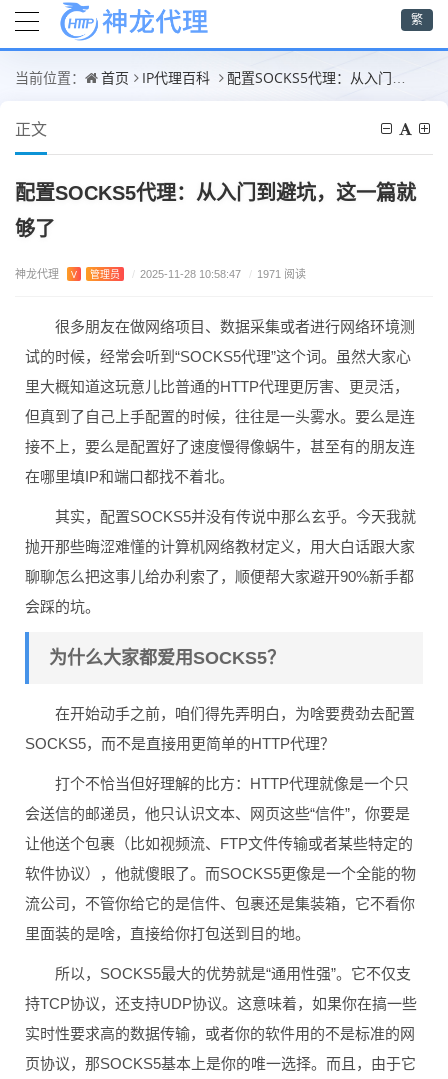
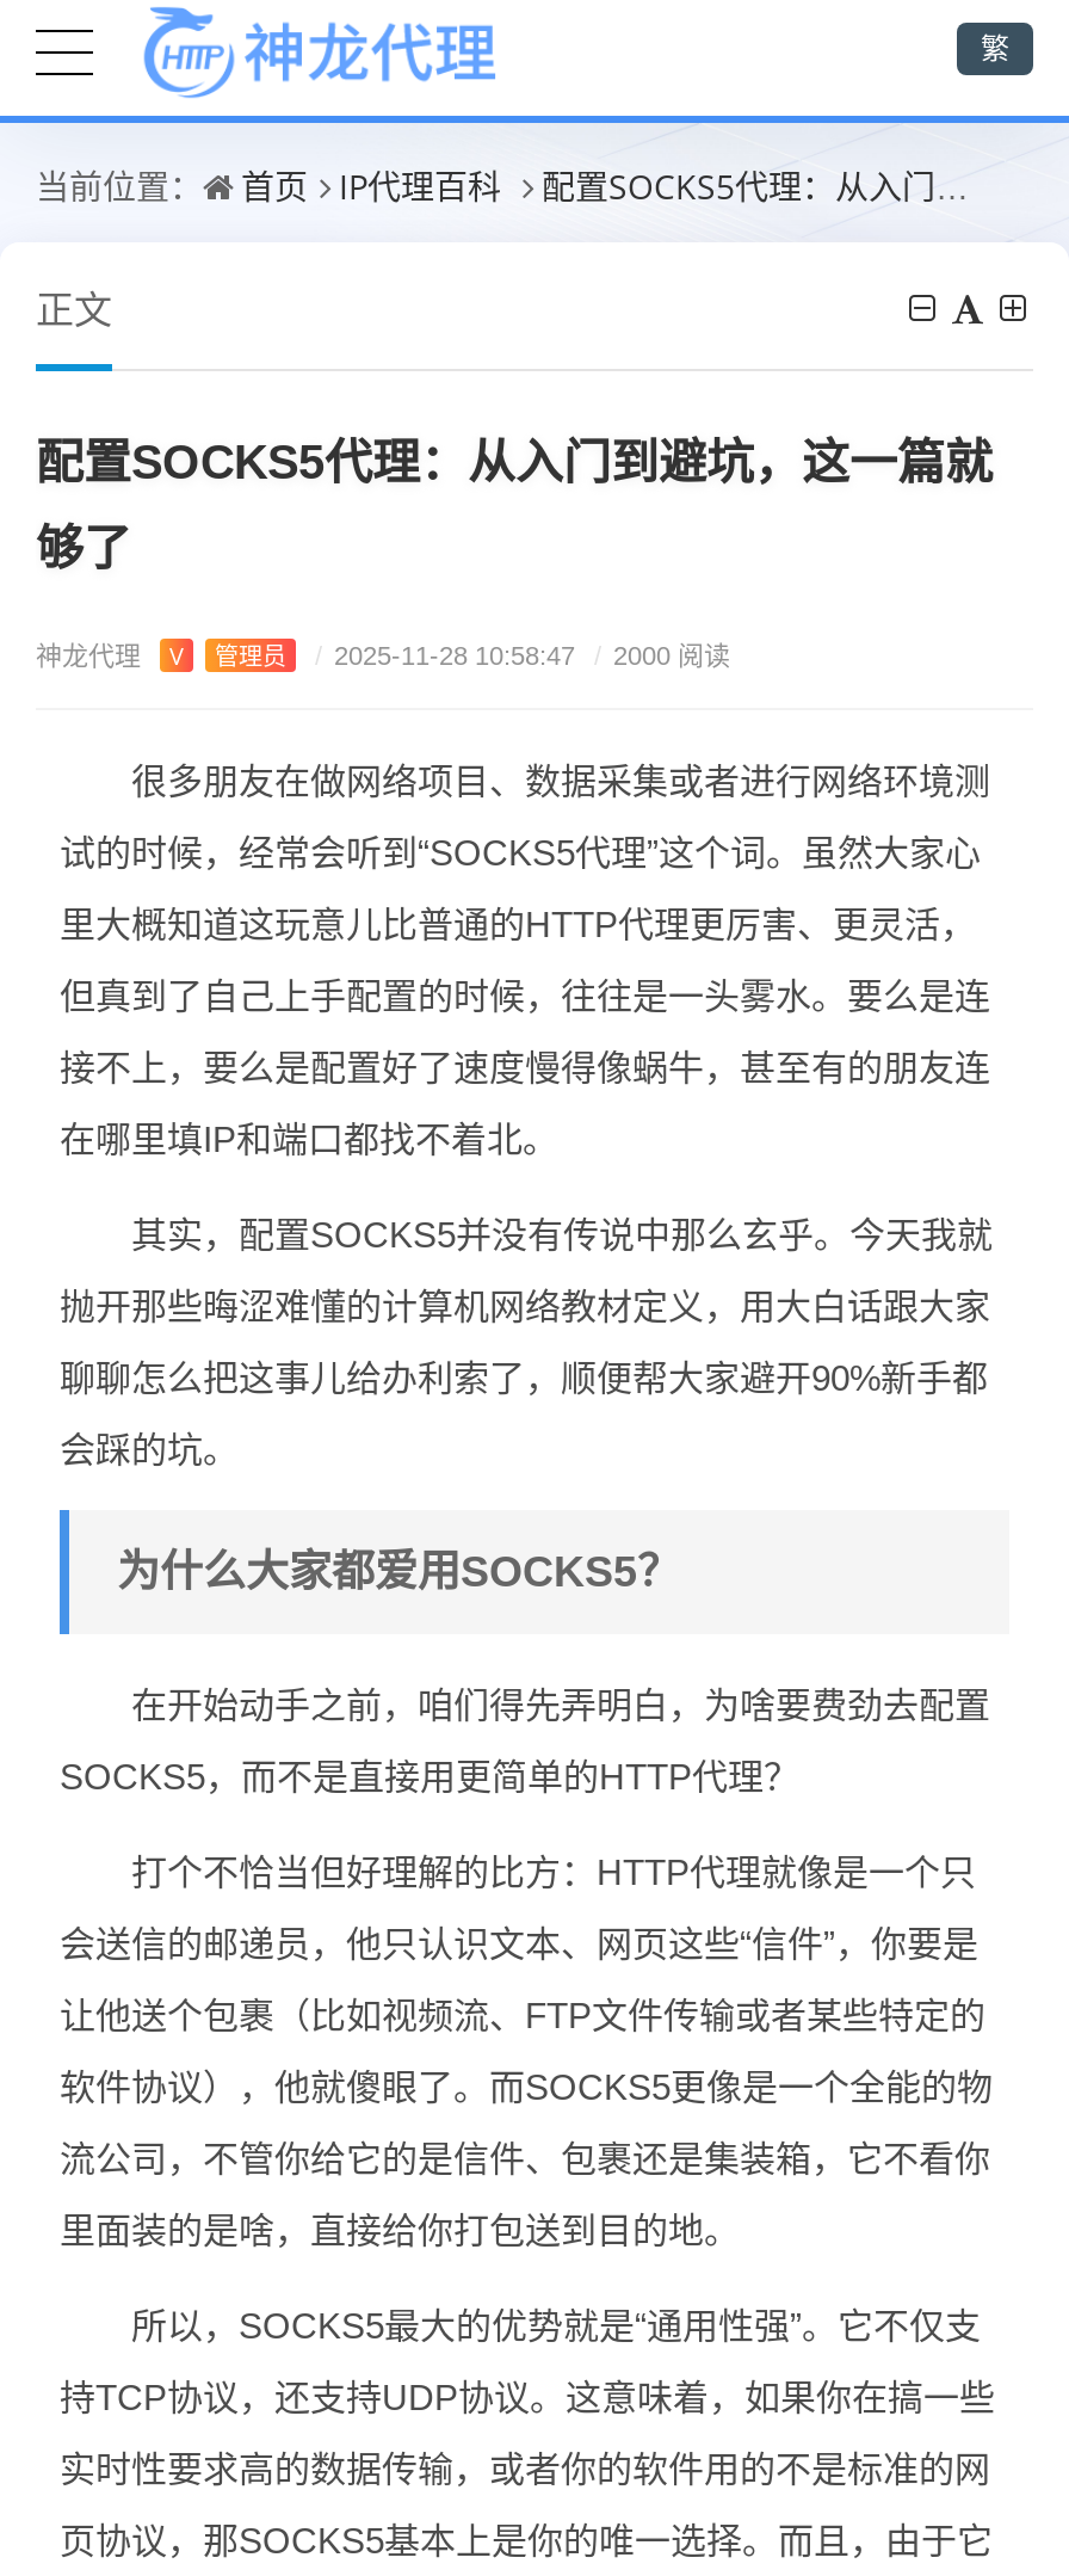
[15,266,306,281] 神龙代理 V 管理员 / 2025-11-28 10:58:47 / 1971 阅读 -> [36,636,730,672] 神龙代理 V 管理员 / 2025-11-28 10:58:47 / 2000 阅读

